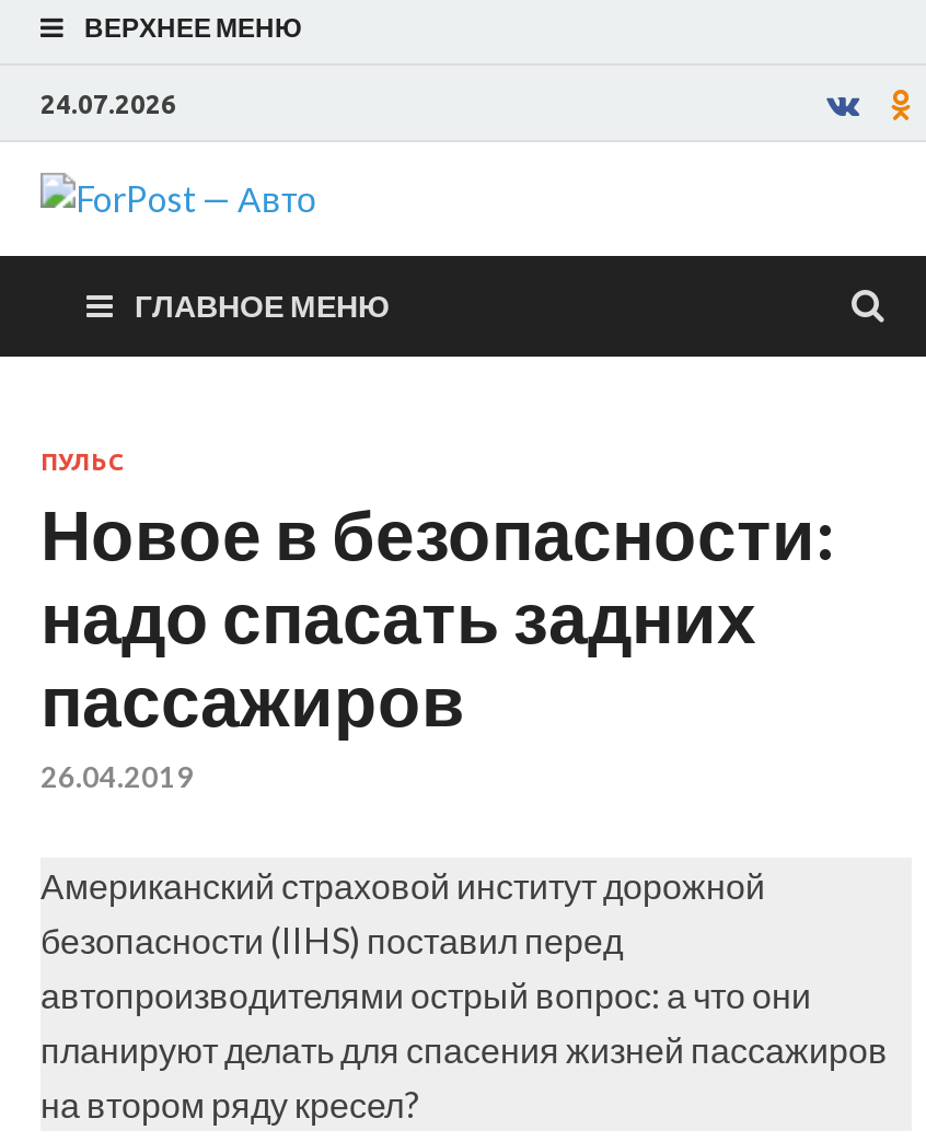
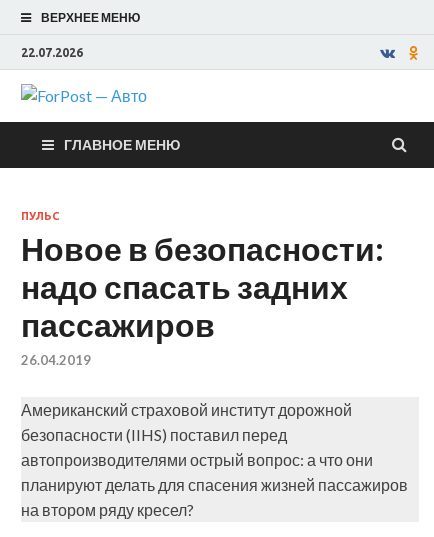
[40,89,176,117] 24.07.2026 -> [21,45,83,58] 22.07.2026

